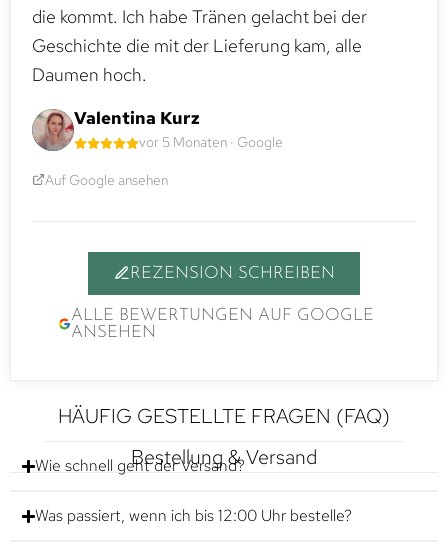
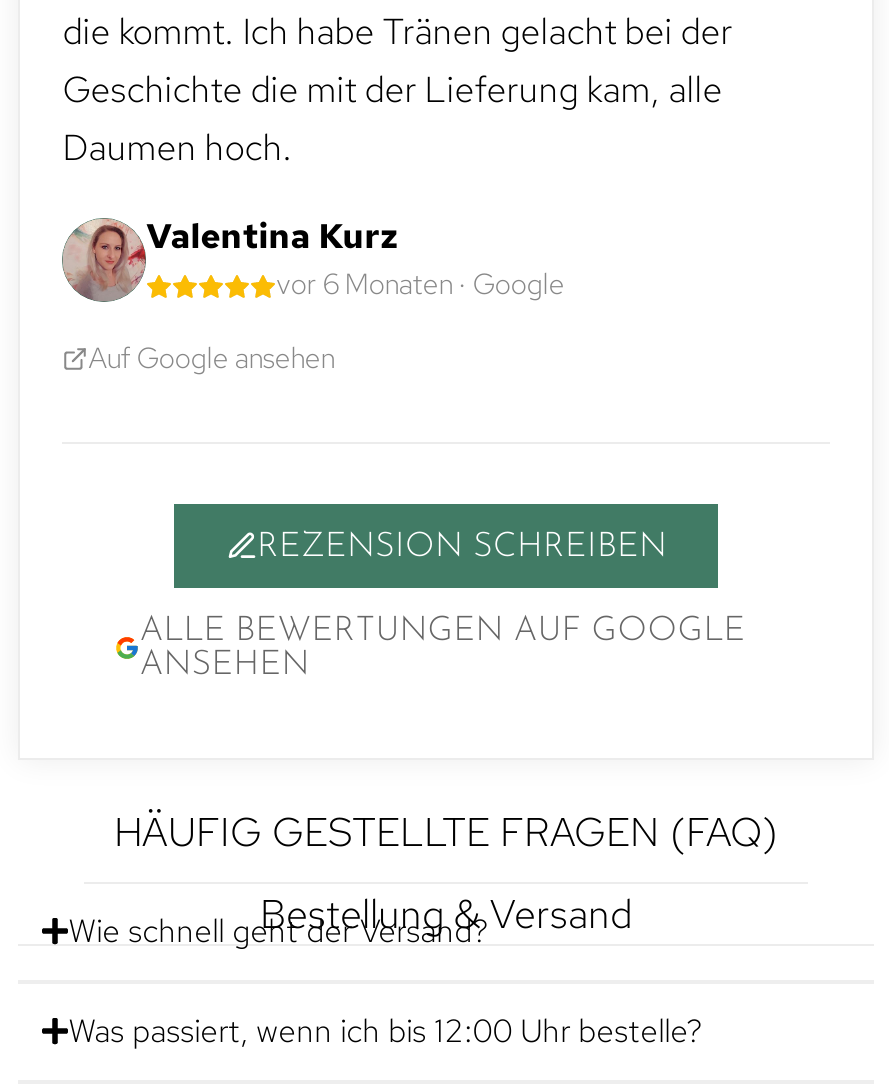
[139,132,283,151] vor 5 Monaten · Google -> [276,265,564,303] vor 6 Monaten · Google

